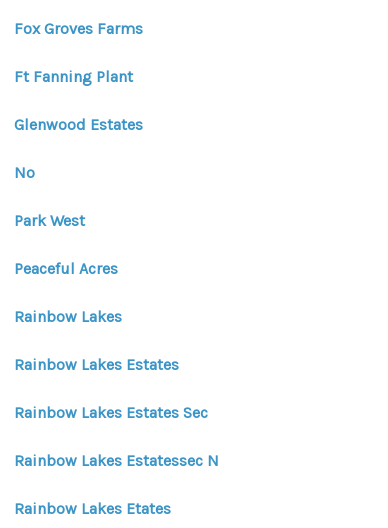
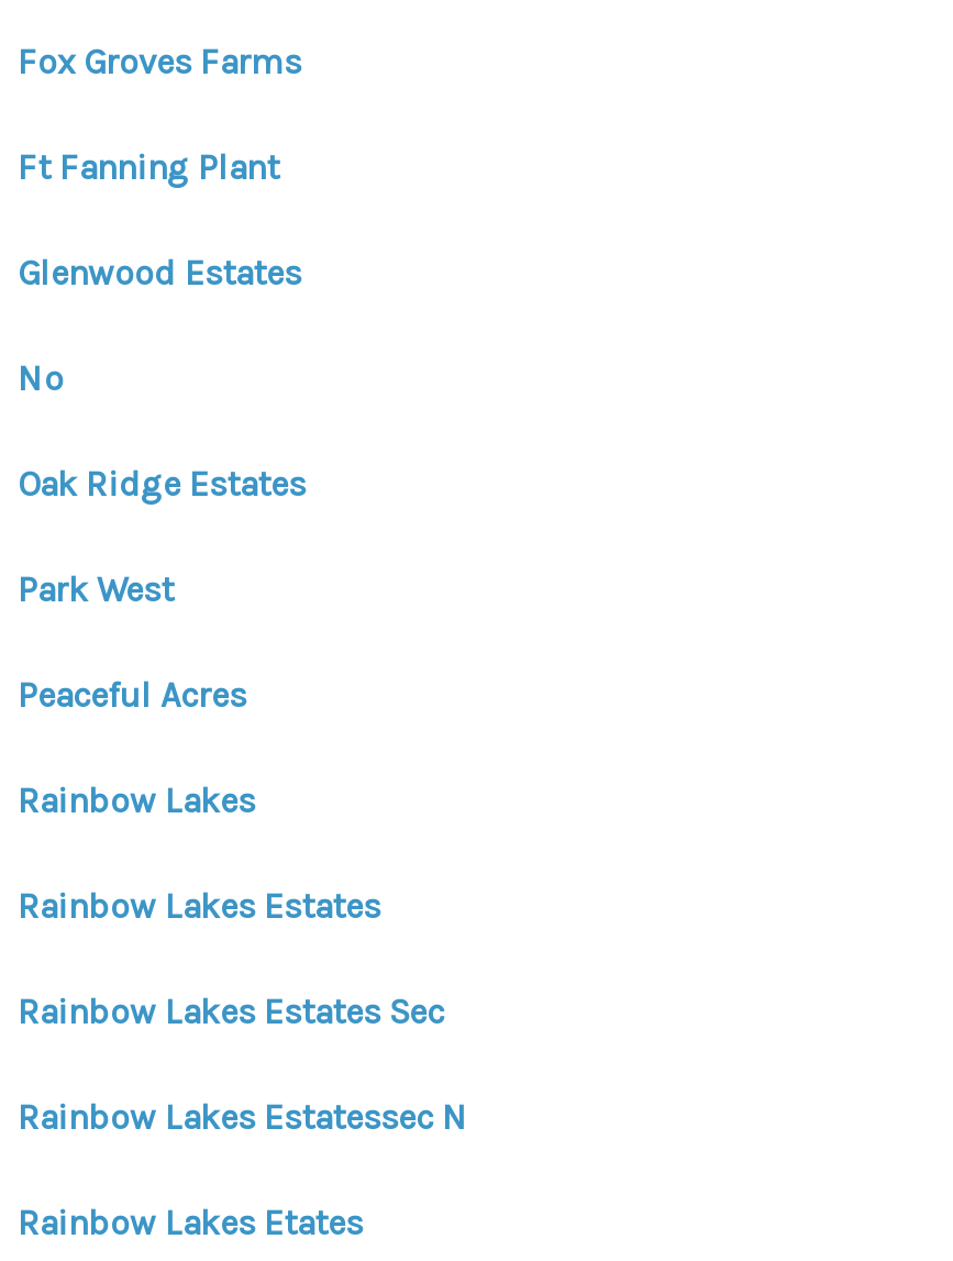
none -> [18,463,306,505] Oak Ridge Estates

